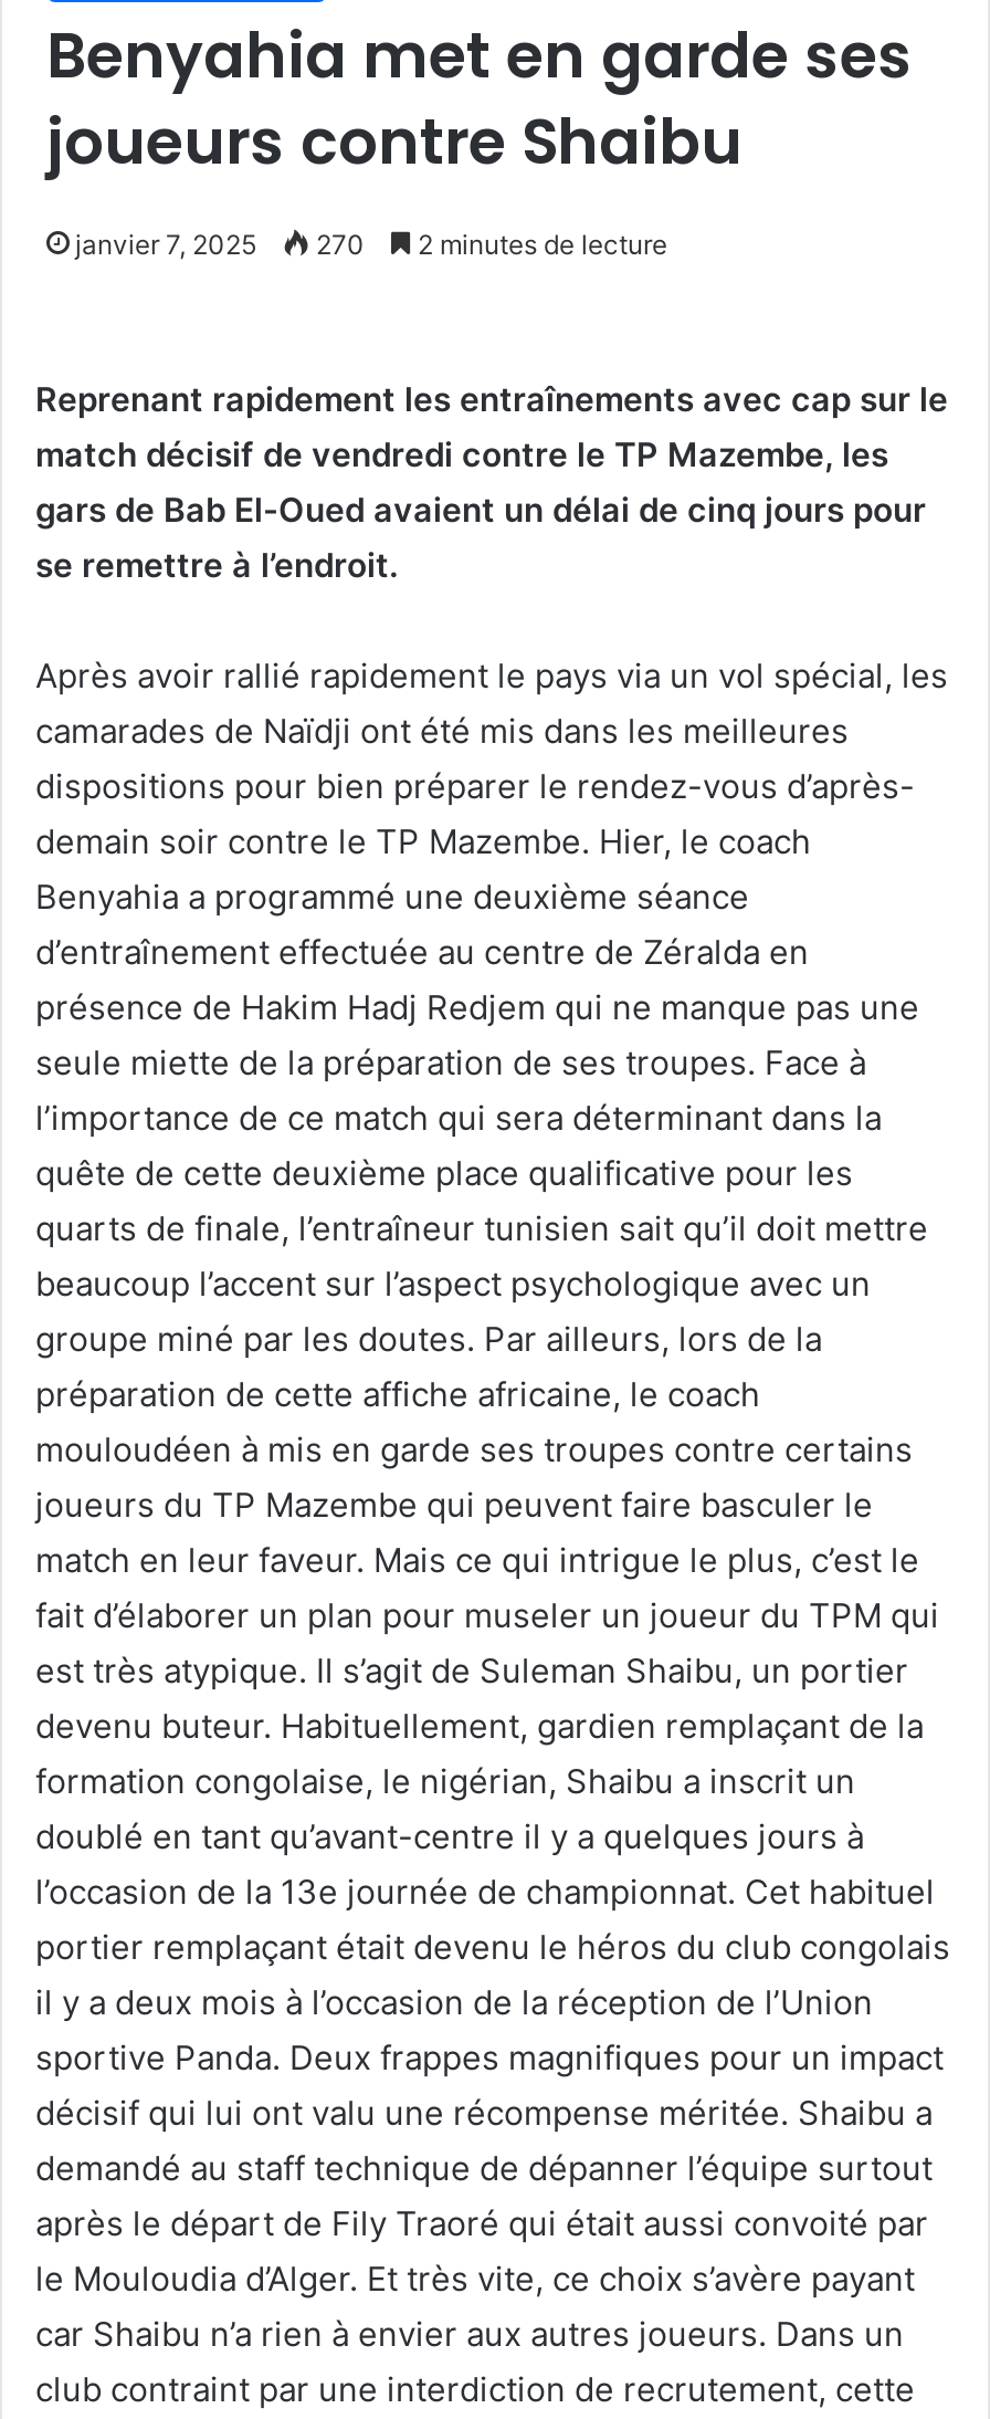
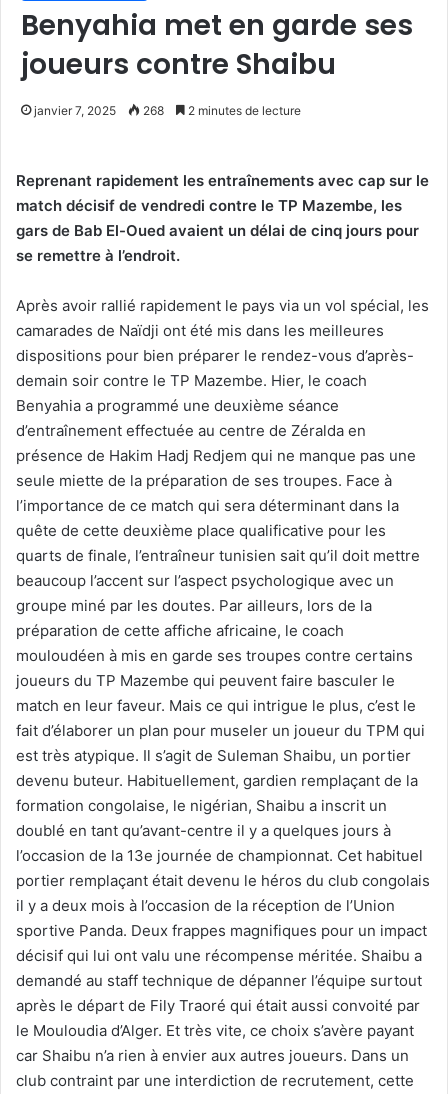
[75,228,667,261] janvier 7, 2025 270 2 minutes de lecture -> [34,103,301,118] janvier 7, 2025 268 2 minutes de lecture

